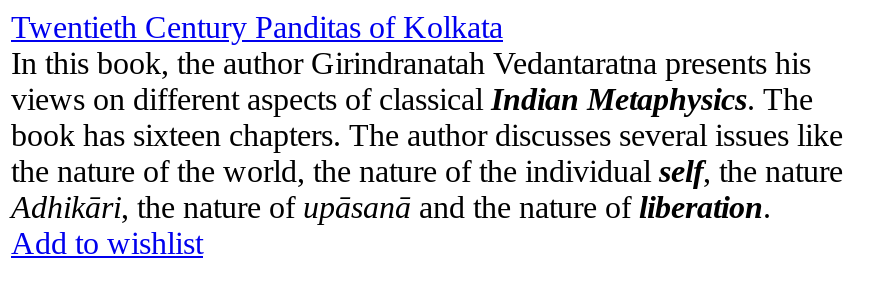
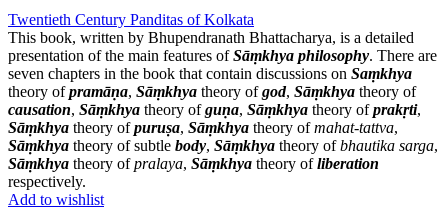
[11,45,843,223] In this book, the author Girindranatah Vedantaratna presents his | views on different aspects of classical Indian Metaphysics. The | book has sixteen chapters. The author discusses several issues like | the nature of the world, the nature of the individual self, the nature | Adhikāri, the nature ofupāsanā and the nature of liberation. -> [8,29,438,190] This book, written by Bhupendranath Bhattacharya, is a detailed | presentation of the main features of Sāṃkhya philosophy. There are | seven chapters in the book that contain discussions on Saṃkhya | theory of pramāṇa, Sāṃkhya theory of god, Sāṃkhya theory of | causation, Sāṃkhya theory of guṇa, Sāṃkhya theory of prakṛti, | Sāṃkhya theory of puruṣa, Sāṃkhya theory of mahat-tattva, | Sāṃkhya theory of subtle body, Sāṃkhya theory of bhautika sarga, | Sāṃkhya theory of pralaya, Sāṃkhya theory of liberation | respectively.

